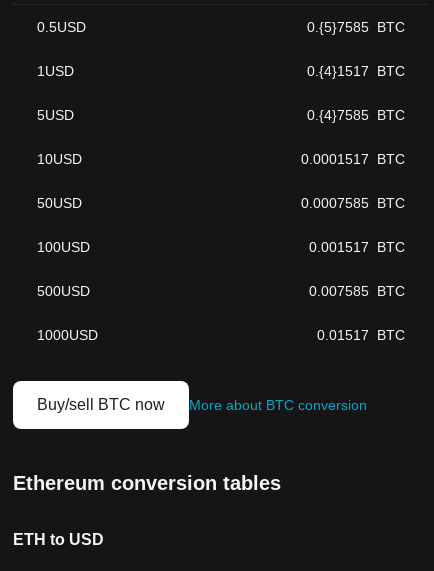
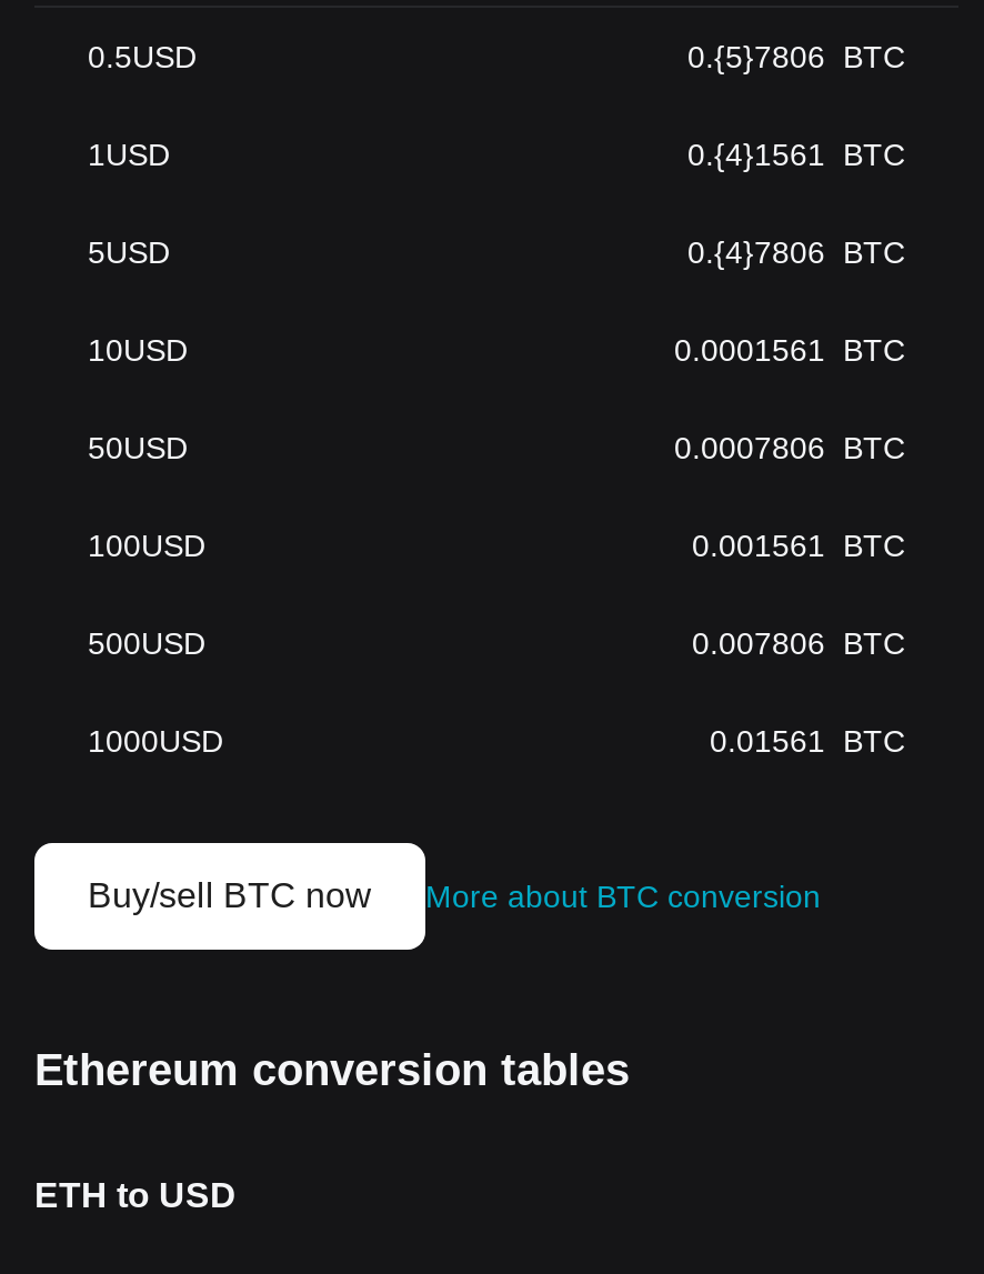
[307,19,405,35] 0.{5}7585 BTC -> [687,39,905,74] 0.{5}7806 BTC
[307,63,405,79] 0.{4}1517 BTC -> [687,137,905,172] 0.{4}1561 BTC
[307,107,405,123] 0.{4}7585 BTC -> [687,234,905,270] 0.{4}7806 BTC
[301,151,405,167] 0.0001517 BTC -> [674,332,905,368] 0.0001561 BTC
[301,195,405,211] 0.0007585 BTC -> [674,430,905,465] 0.0007806 BTC
[309,239,405,255] 0.001517 BTC -> [692,528,905,563] 0.001561 BTC
[309,283,405,299] 0.007585 BTC -> [692,625,905,661] 0.007806 BTC
[317,327,405,343] 0.01517 BTC -> [710,723,905,759] 0.01561 BTC

